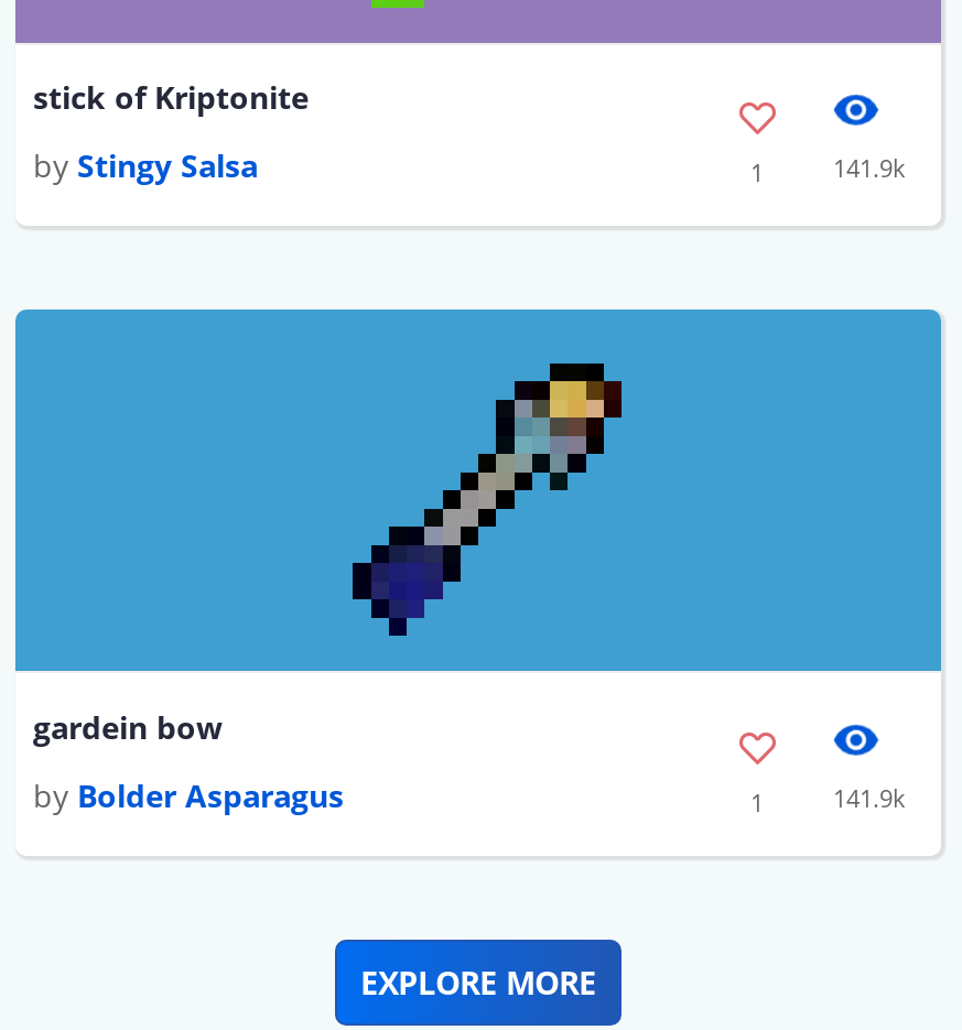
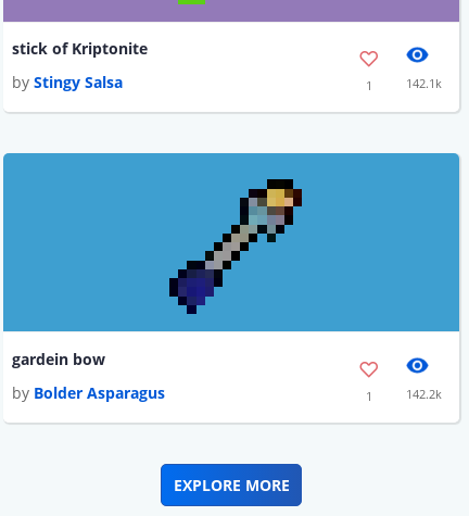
[833,151,906,184] 141.9k -> [406,75,442,91] 142.1k
[833,780,906,813] 141.9k -> [406,385,442,402] 142.2k

